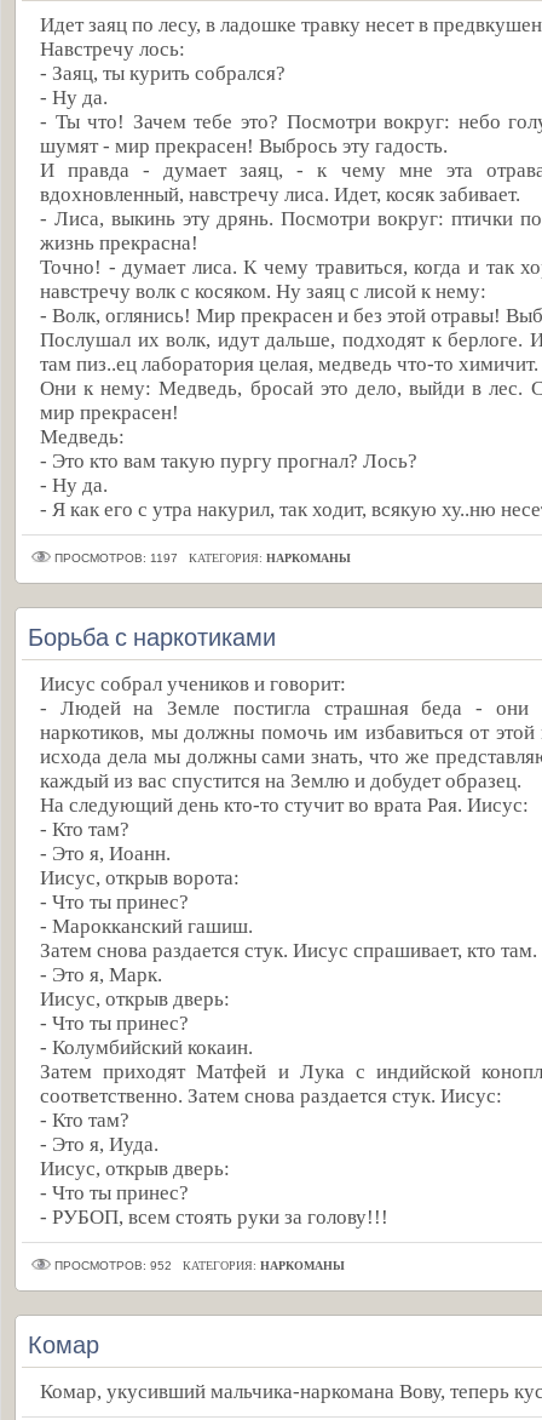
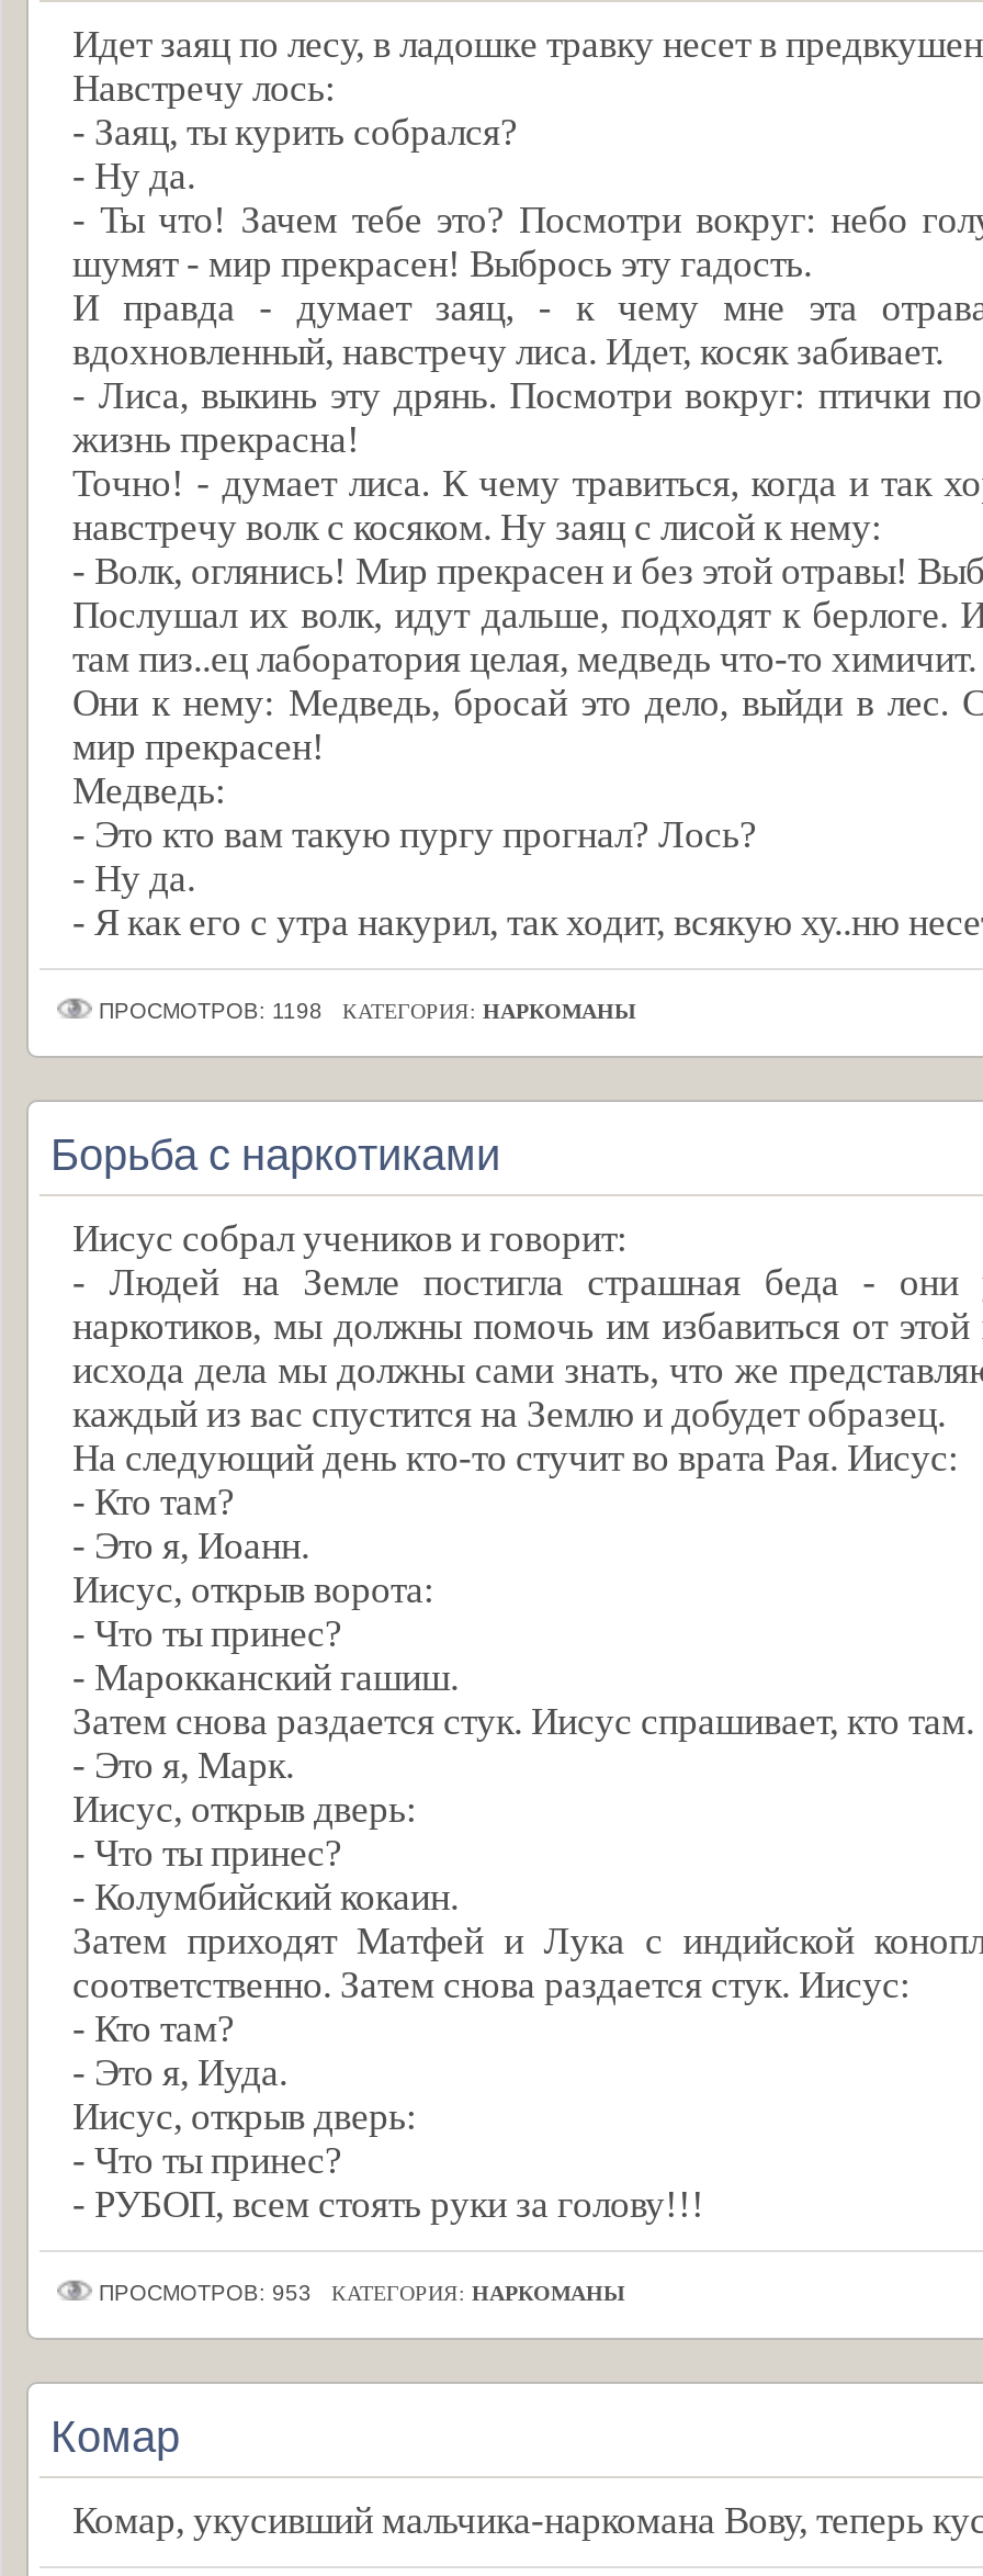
[54,551,351,565] ПРОСМОТРОВ: 1197 КАТЕГОРИЯ: НАРКОМАНЫ -> [99,999,636,1023] ПРОСМОТРОВ: 1198 КАТЕГОРИЯ: НАРКОМАНЫ
[54,1259,345,1272] ПРОСМОТРОВ: 952 КАТЕГОРИЯ: НАРКОМАНЫ -> [99,2281,625,2305] ПРОСМОТРОВ: 953 КАТЕГОРИЯ: НАРКОМАНЫ

